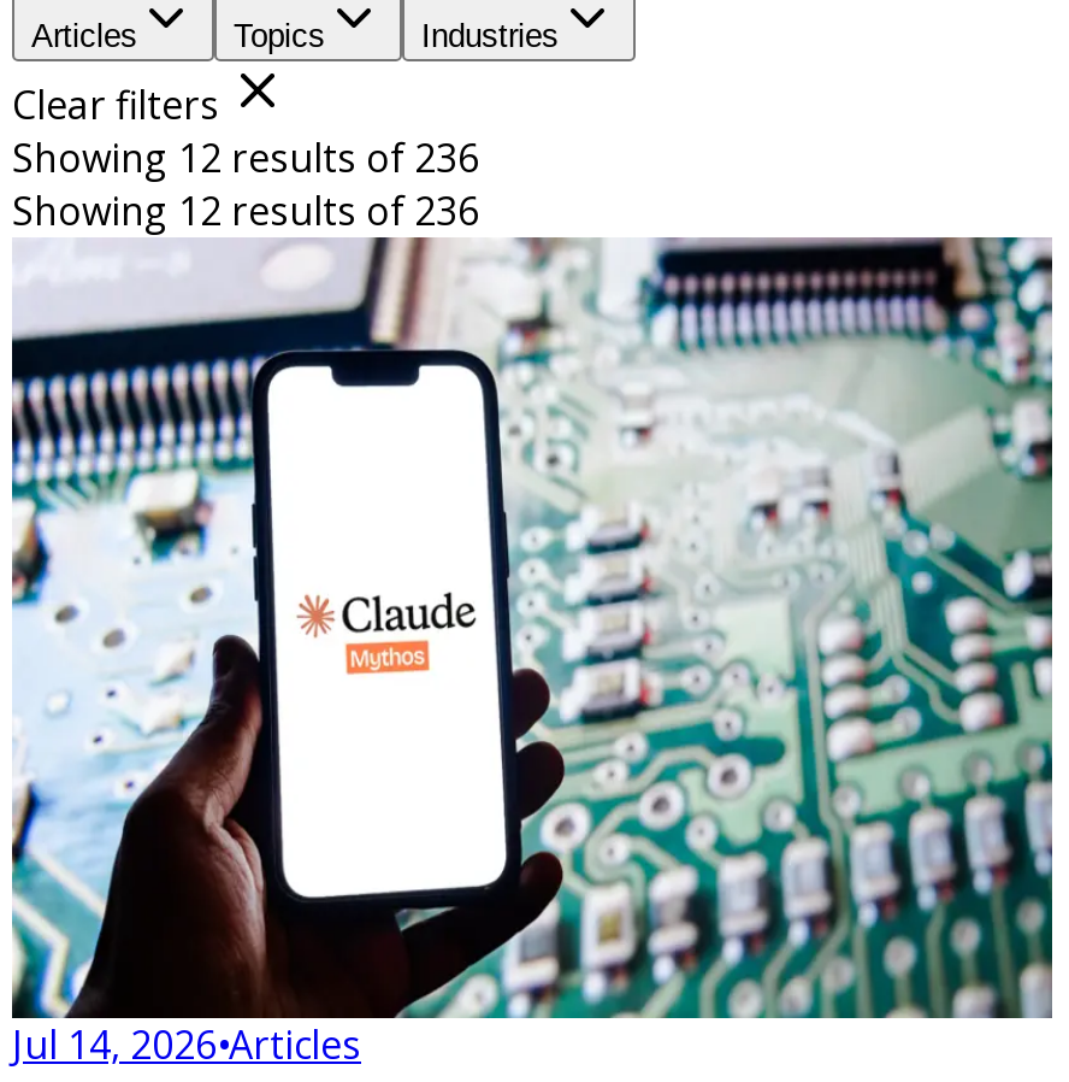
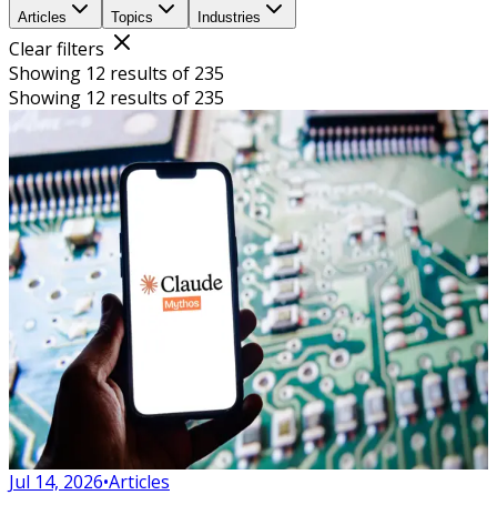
[12,132,479,185] Showing 12 results of 236 -> [9,61,224,86] Showing 12 results of 235
[12,185,479,238] Showing 12 results of 236 -> [9,86,224,110] Showing 12 results of 235

